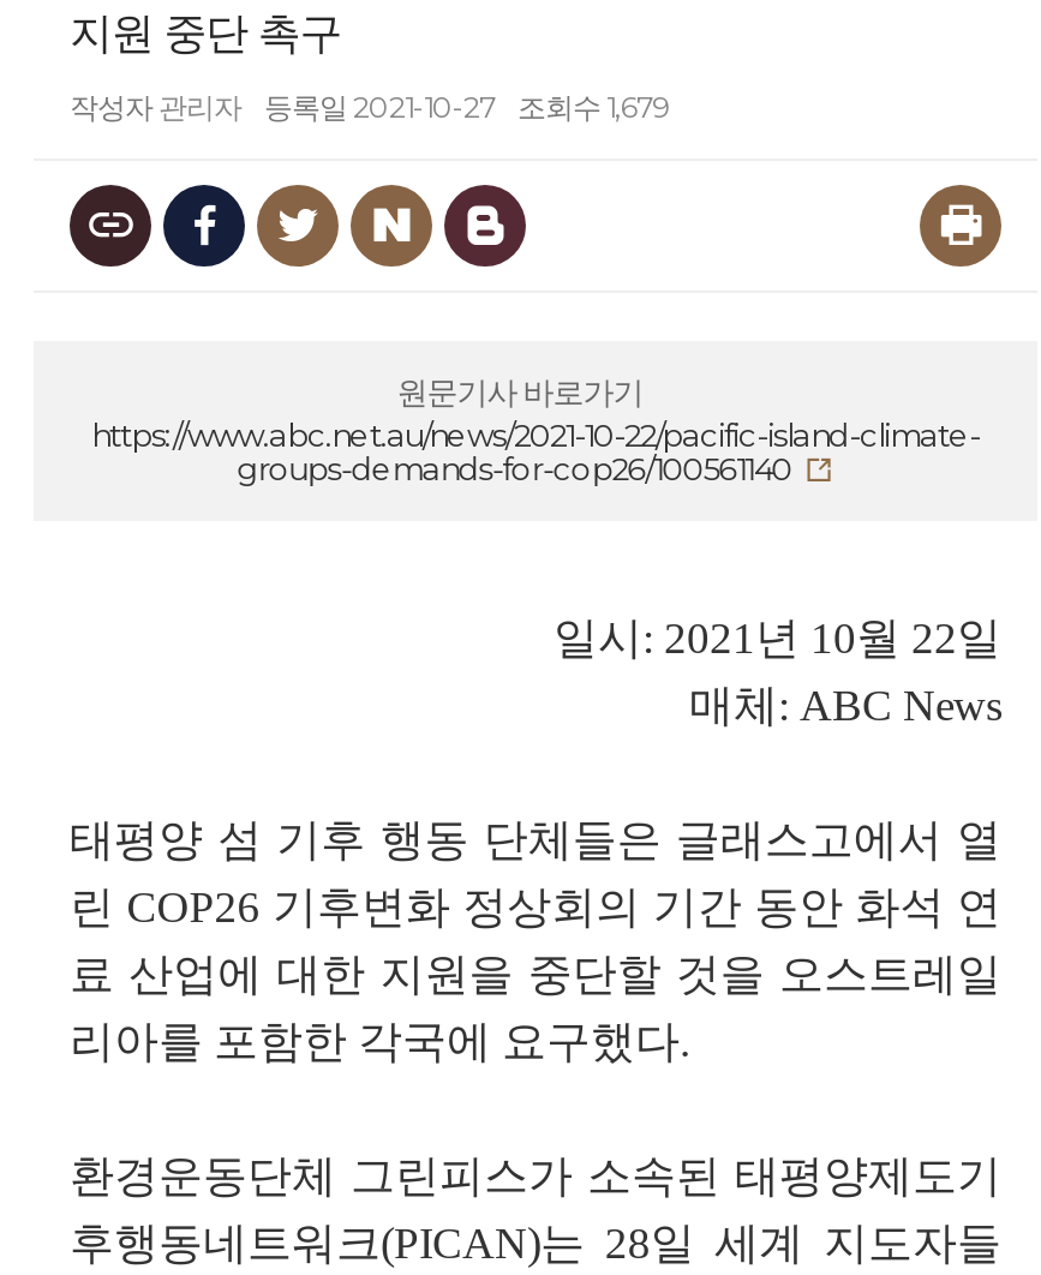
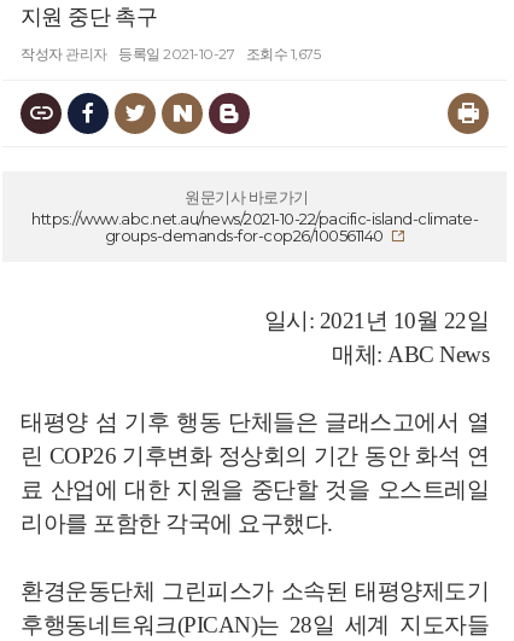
[70,88,668,124] 작성자 관리자 등록일 2021-10-27 조회수 1,679 -> [21,44,320,62] 작성자 관리자 등록일 2021-10-27 조회수 1,675

